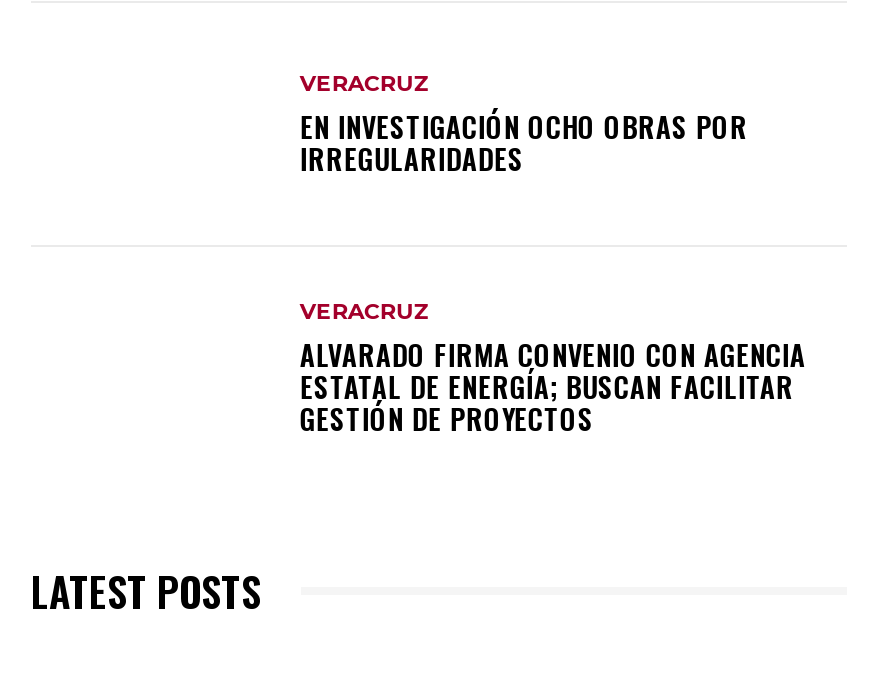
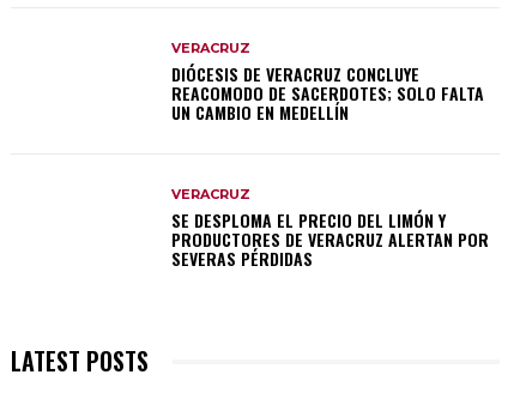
[300,105,748,179] EN INVESTIGACIÓN OCHO OBRAS POR | IRREGULARIDADES -> [172,61,485,124] DIÓCESIS DE VERACRUZ CONCLUYE | REACOMODO DE SACERDOTES; SOLO FALTA | UN CAMBIO EN MEDELLÍN
[300,333,806,439] ALVARADO FIRMA CONVENIO CON AGENCIA | ESTATAL DE ENERGÍA; BUSCAN FACILITAR | GESTIÓN DE PROYECTOS -> [172,207,489,270] SE DESPLOMA EL PRECIO DEL LIMÓN Y | PRODUCTORES DE VERACRUZ ALERTAN POR | SEVERAS PÉRDIDAS

